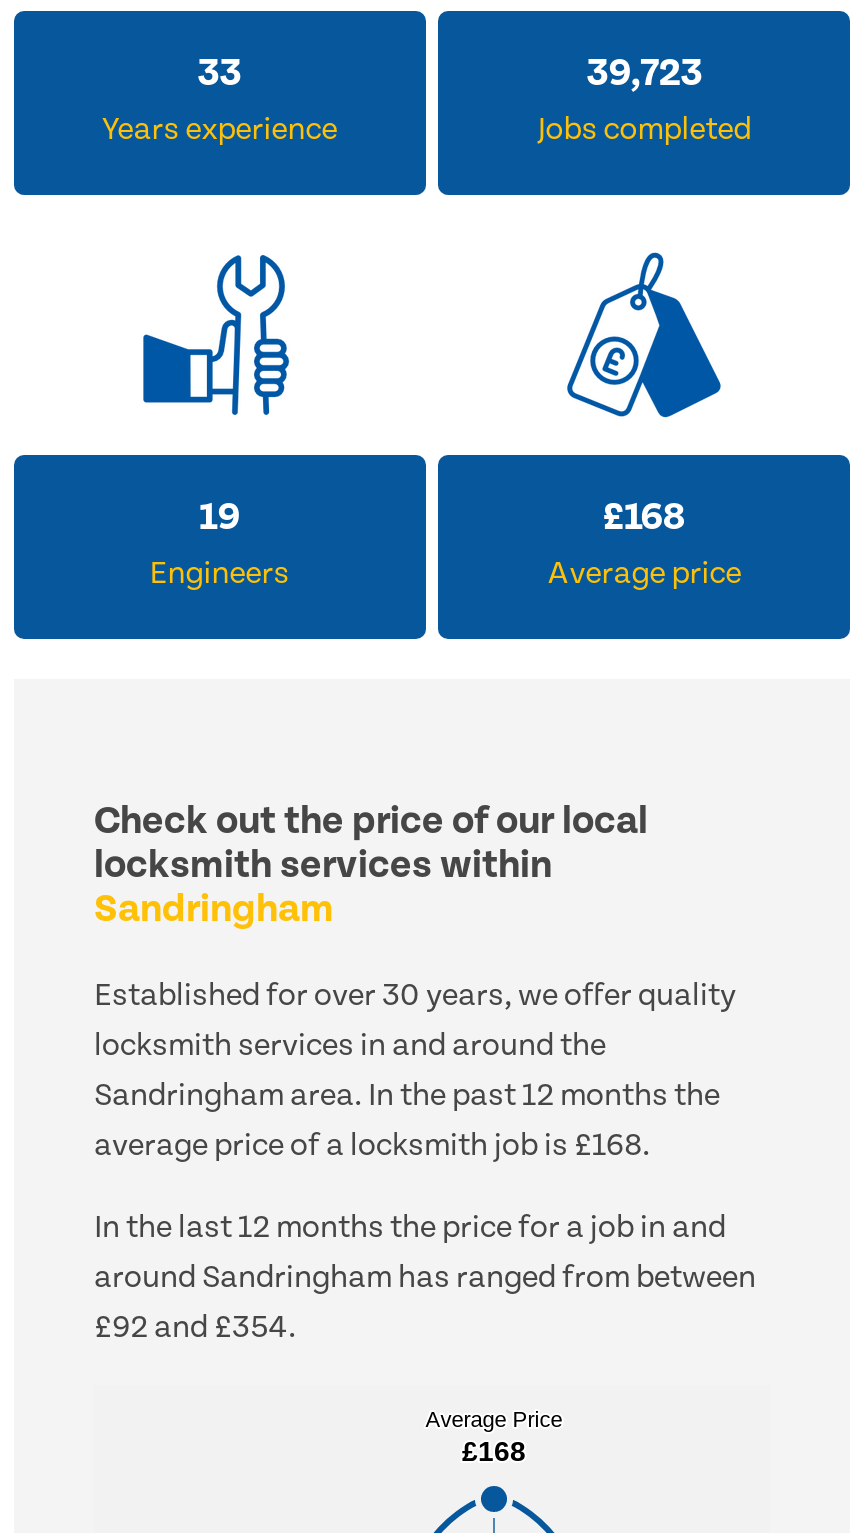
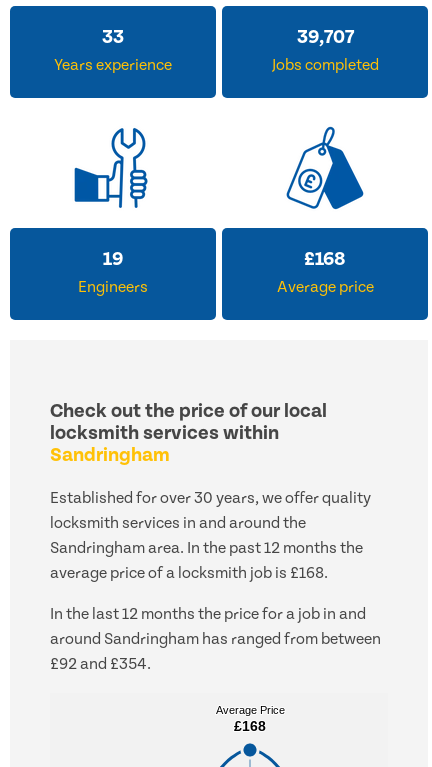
[586,50,702,94] 39,723 -> [297,26,354,48] 39,707

